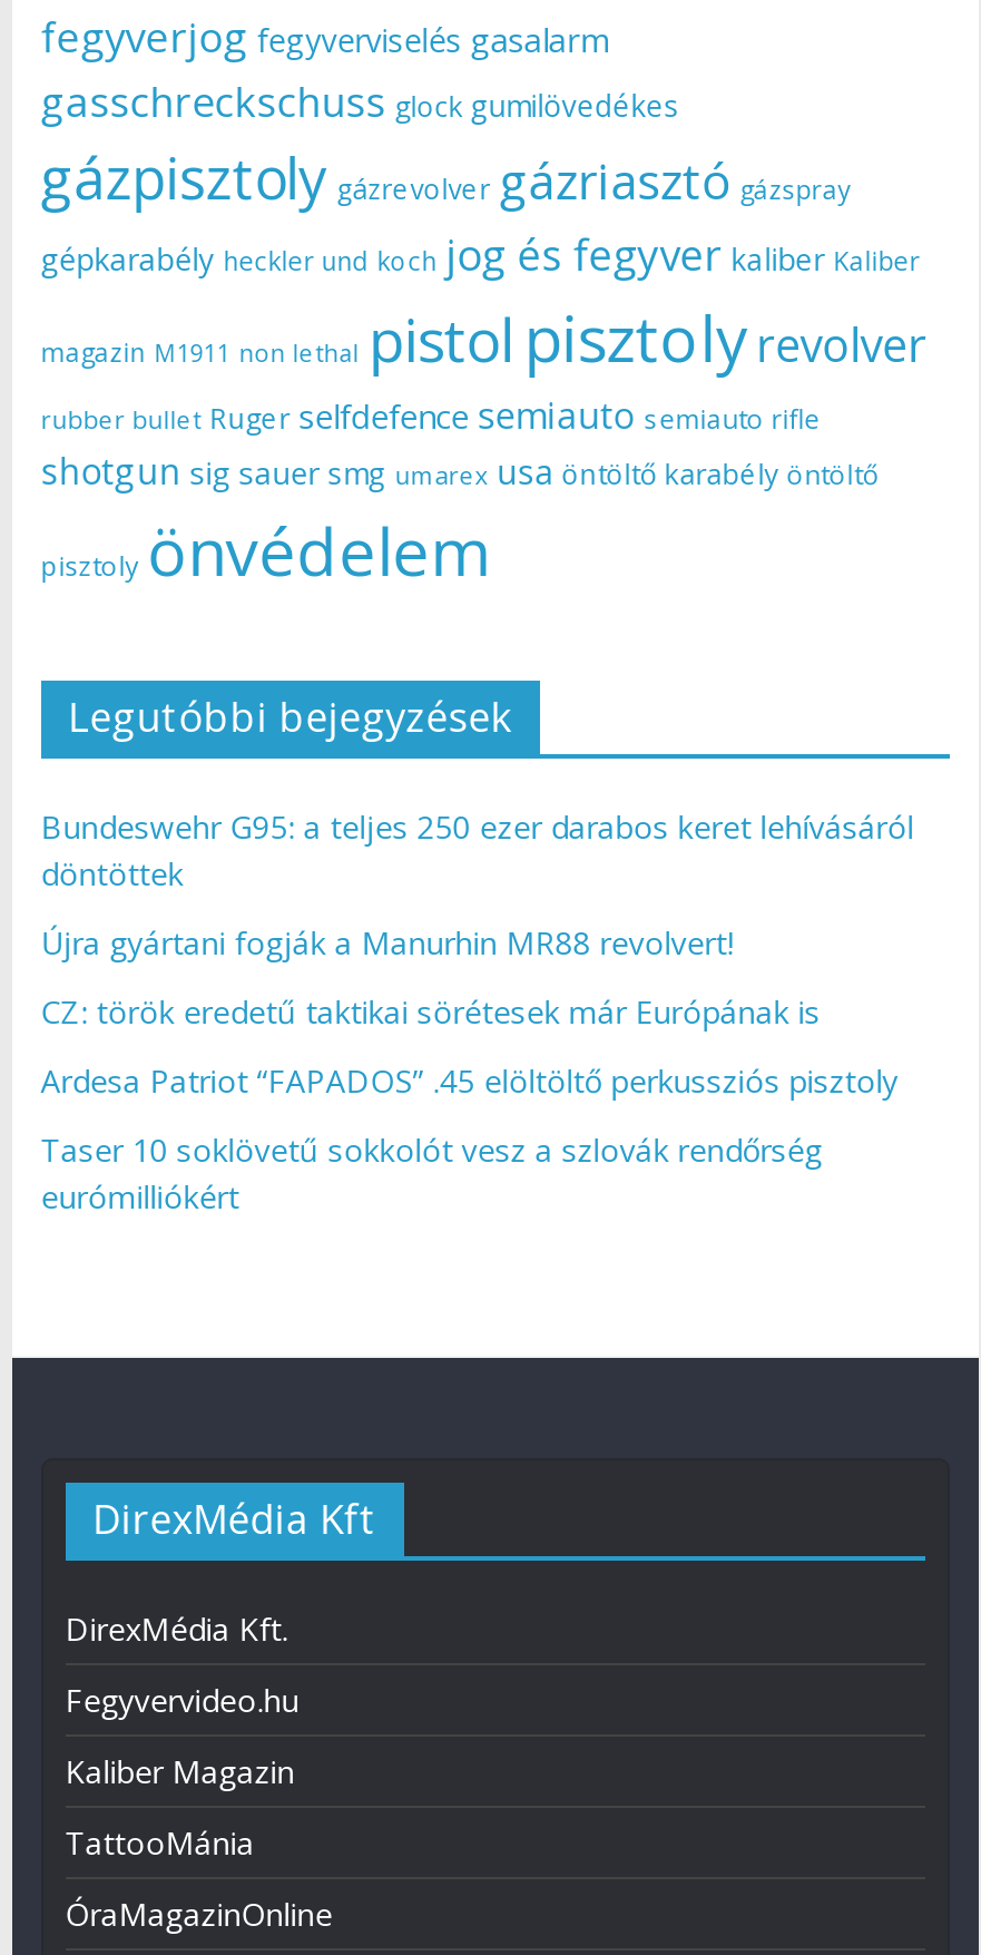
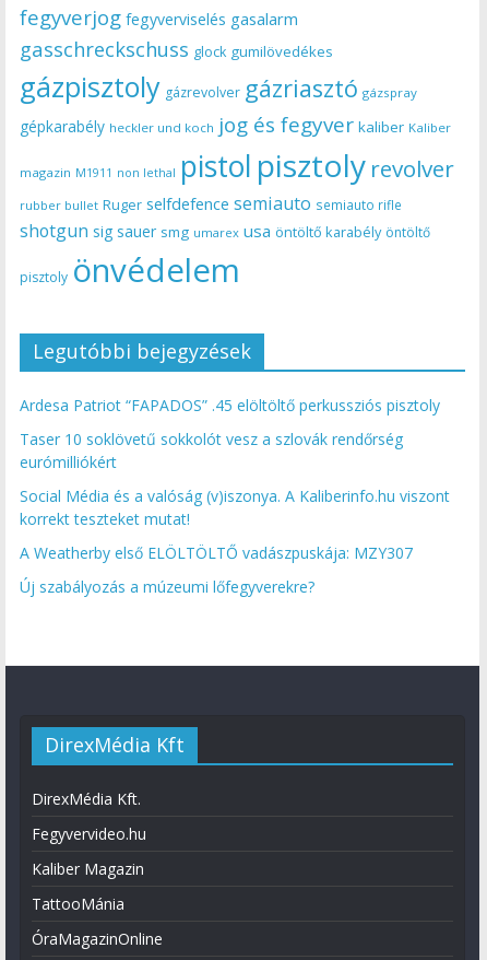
[41,805,914,1032] Bundeswehr G95: a teljes 250 ezer darabos keret lehívásáról | döntöttek | Újra gyártani fogják a Manurhin MR88 revolvert! | CZ: török eredetű taktikai sörétesek már Európának is -> none
moved [41,1059,898,1217] -> [19,395,440,473]: Ardesa Patriot “FAPADOS” .45 elöltöltő perkussziós pisztoly | Taser 10 soklövetű sokkolót vesz a szlovák rendőrség | eurómilliókért
none -> [19,486,450,597] Social Média és a valóság (v)iszonya. A Kaliberinfo.hu viszont | korrekt teszteket mutat! | A Weatherby első ELÖLTÖLTŐ vadászpuskája: MZY307 | Új szabályozás a múzeumi lőfegyverekre?

